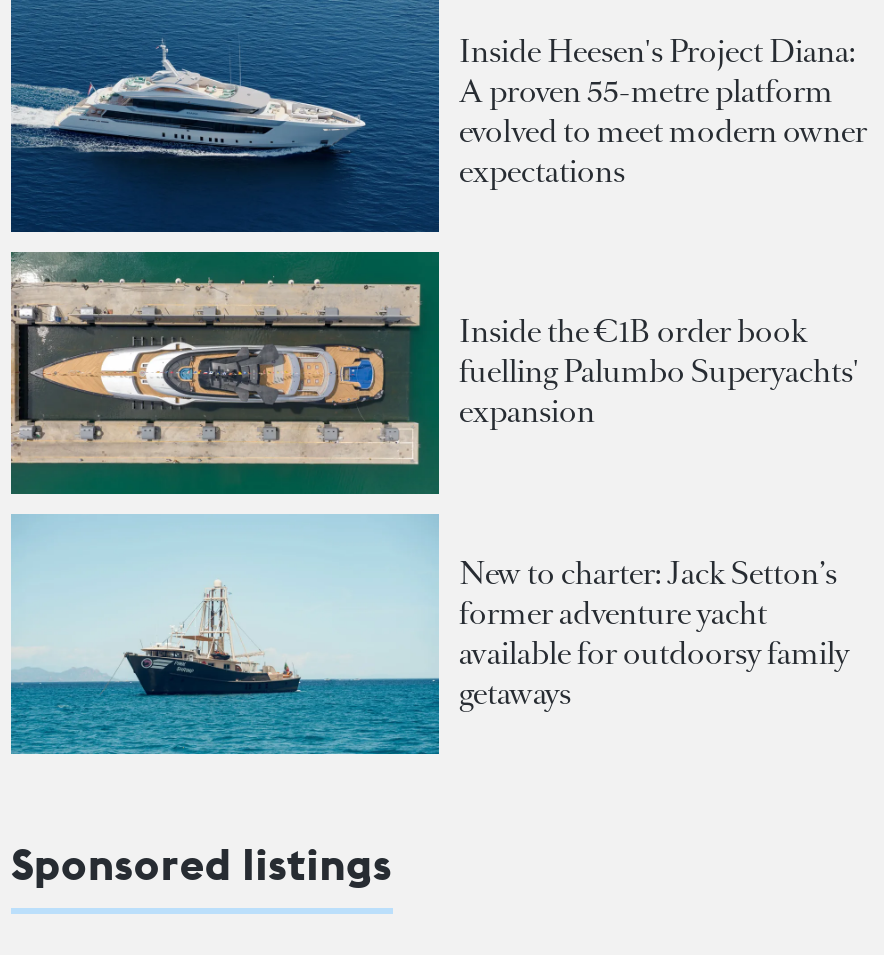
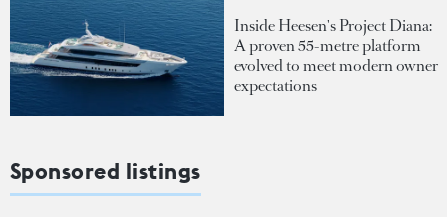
[9,250,859,498] [image] | Inside the €1B order book | fuelling Palumbo Superyachts' | expansion -> none
[11,514,849,756] [image] | New to charter: Jack Setton’s | former adventure yacht | available for outdoorsy family | getaways -> none

